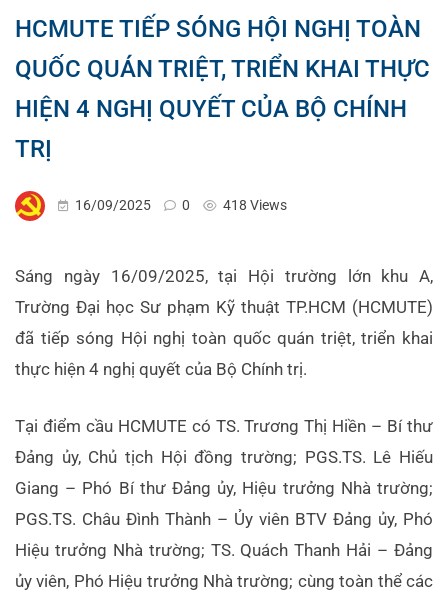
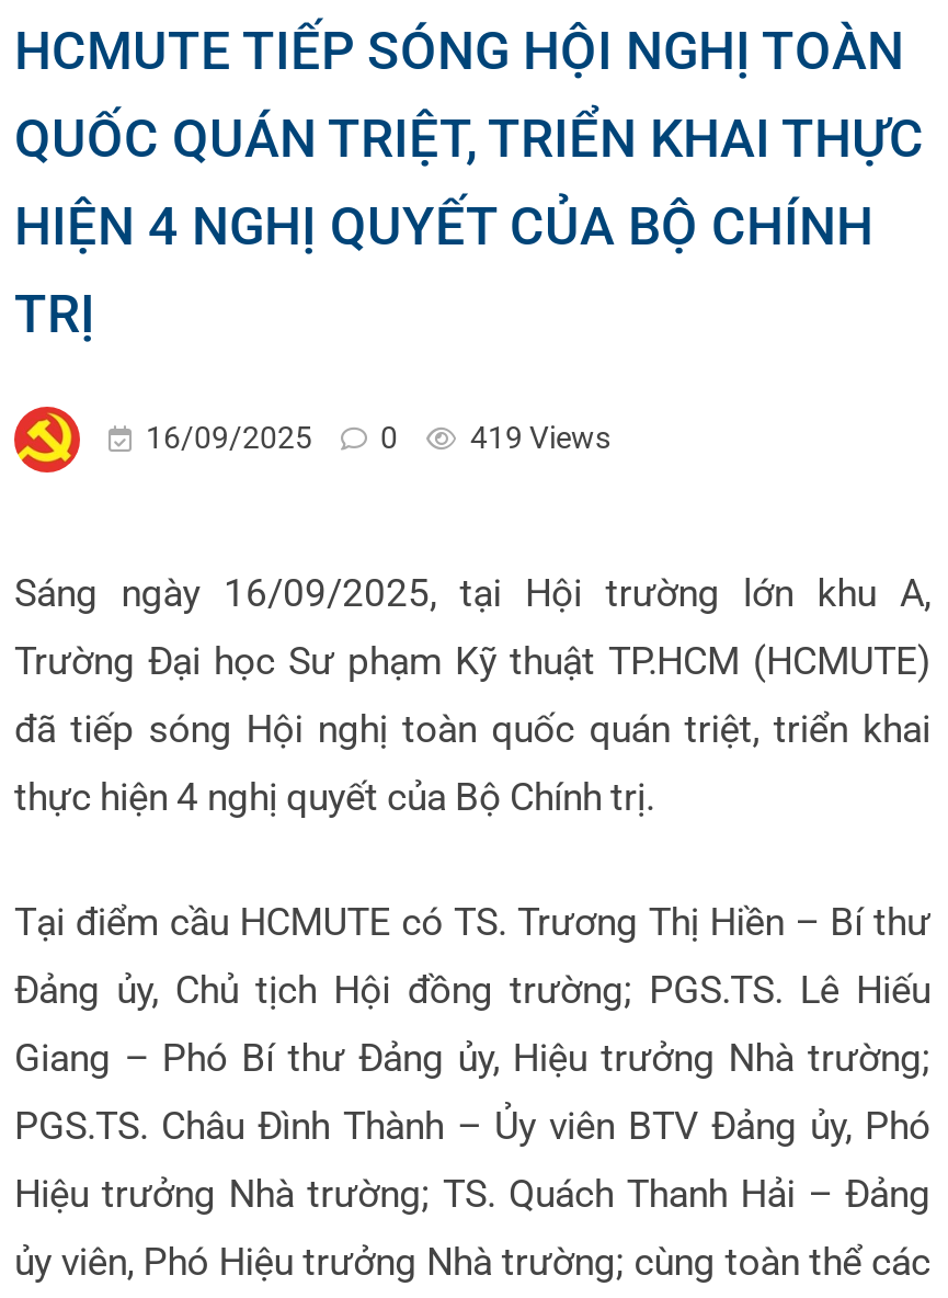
[75,197,287,213] 16/09/2025 0 418 Views -> [146,419,610,455] 16/09/2025 0 419 Views

